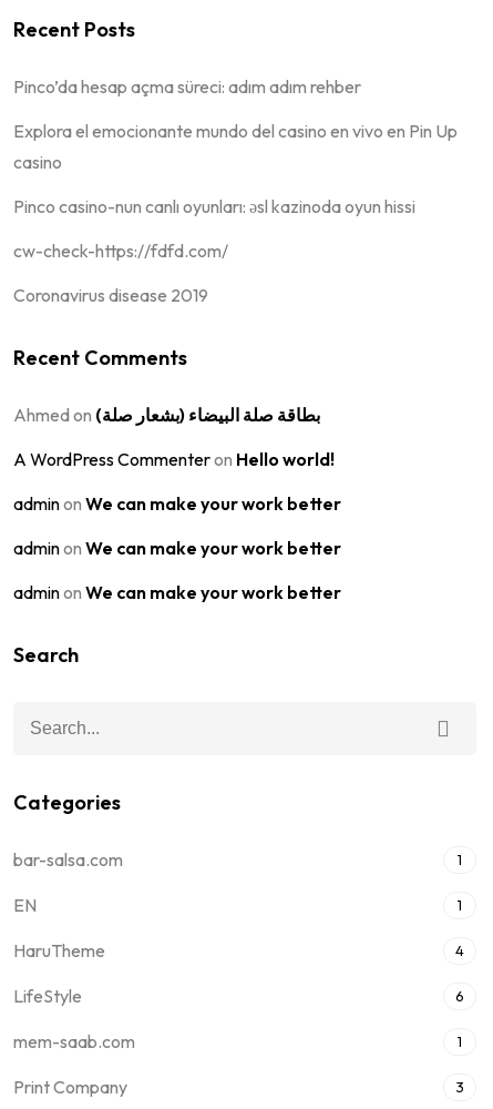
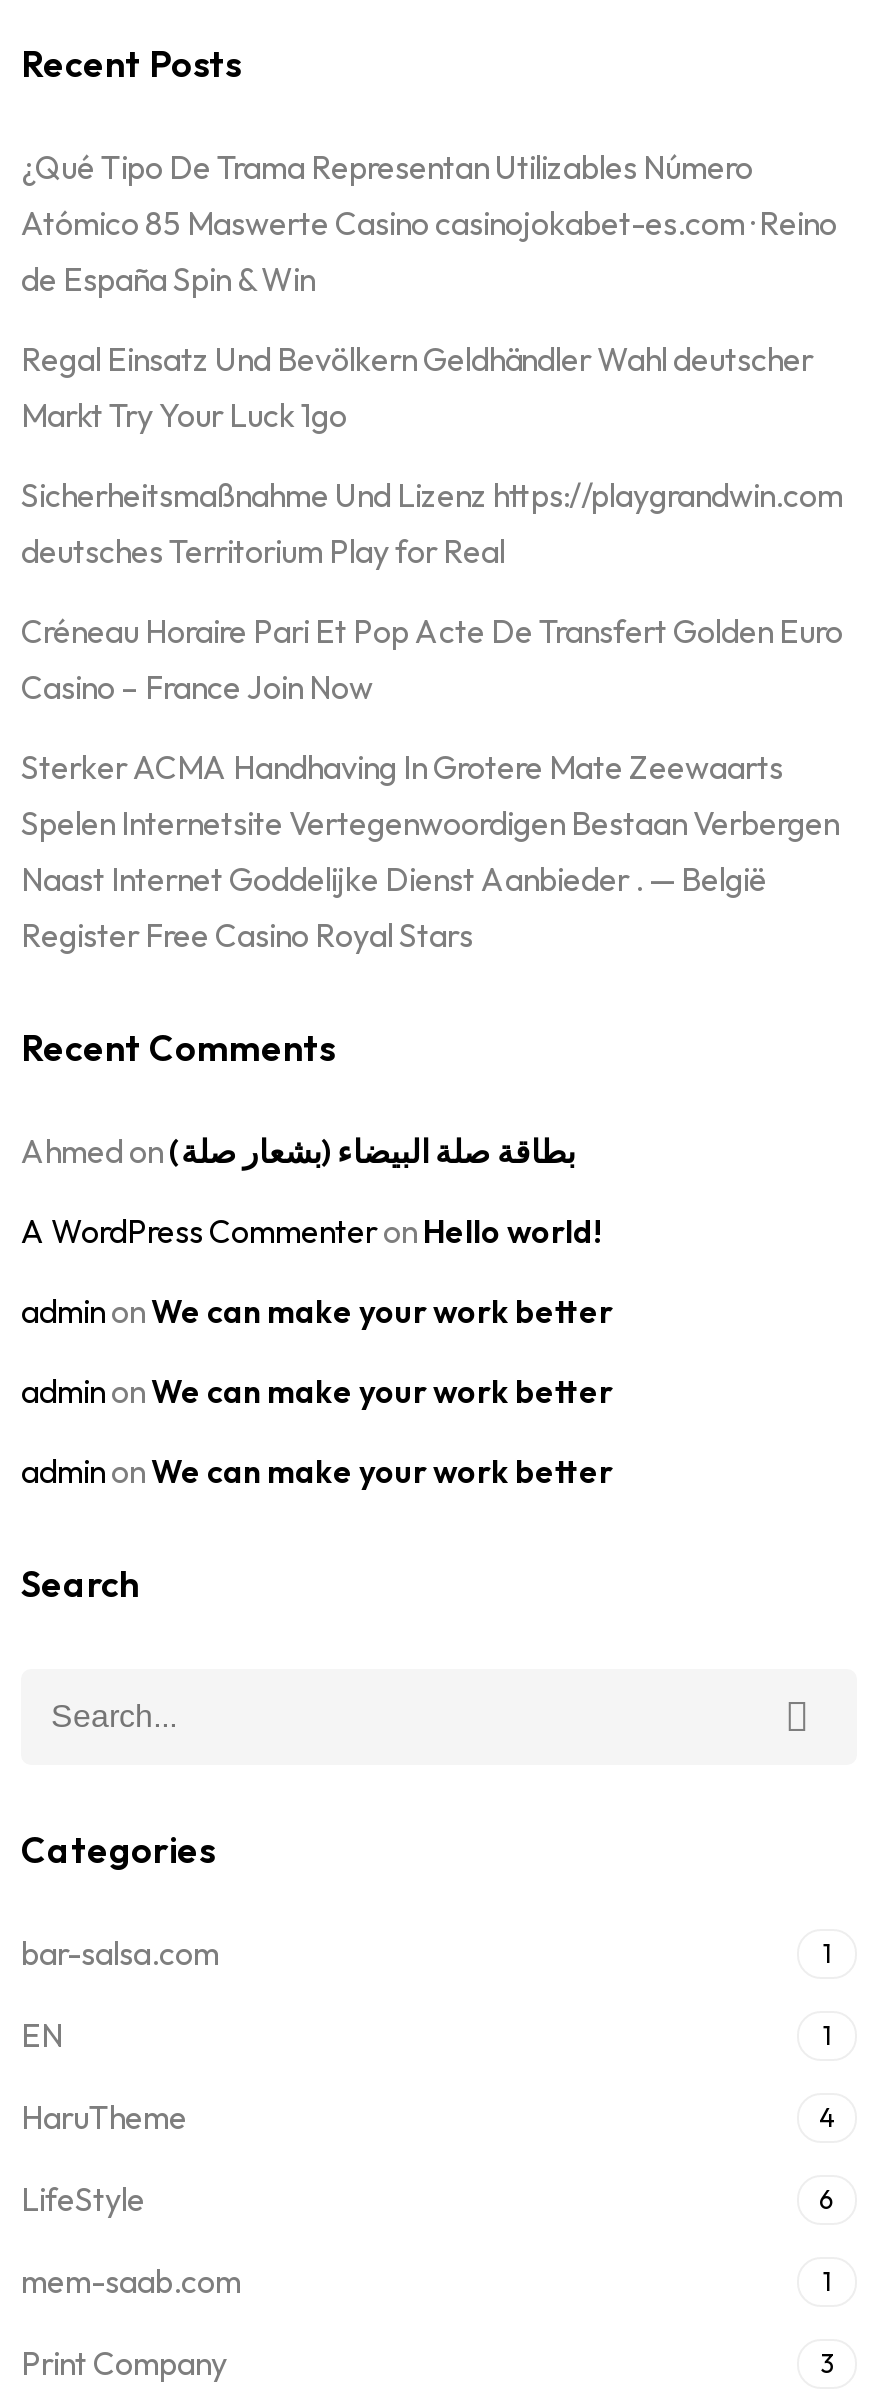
[13,75,361,98] Pinco’da hesap açma süreci: adım adım rehber -> [21,147,837,299] ¿Qué Tipo De Trama Representan Utilizables Número | Atómico 85 Maswerte Casino casinojokabet-es.com · Reino | de España Spin & Win
[13,120,458,173] Explora el emocionante mundo del casino en vivo en Pin Up | casino -> [21,339,813,435] Regal Einsatz Und Bevölkern Geldhändler Wahl deutscher | Markt Try Your Luck 1go
[13,195,415,217] Pinco casino-nun canlı oyunları: əsl kazinoda oyun hissi -> [21,475,843,571] Sicherheitsmaßnahme Und Lizenz https://playgrandwin.com | deutsches Territorium Play for Real
[13,240,228,262] cw-check-https://fdfd.com/ -> [21,611,843,707] Créneau Horaire Pari Et Pop Acte De Transfert Golden Euro | Casino – France Join Now
[13,284,208,306] Coronavirus disease 2019 -> [21,747,839,955] Sterker ACMA Handhaving In Grotere Mate Zeewaarts | Spelen Internetsite Vertegenwoordigen Bestaan Verbergen | Naast Internet Goddelijke Dienst Aanbieder . — België | Register Free Casino Royal Stars

